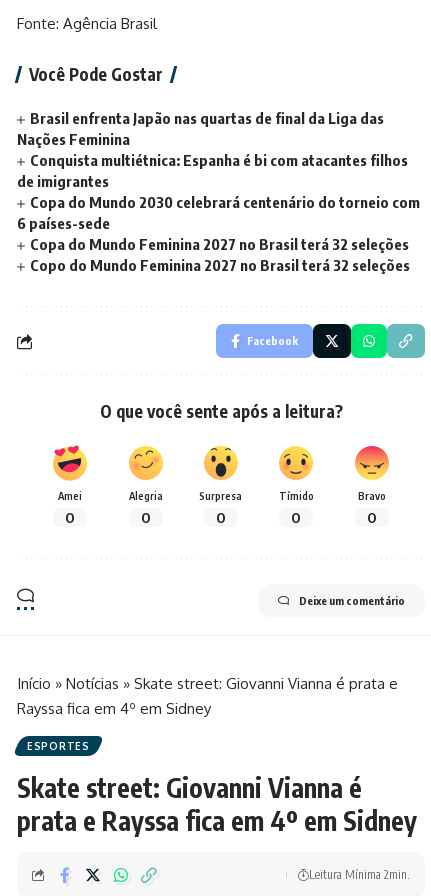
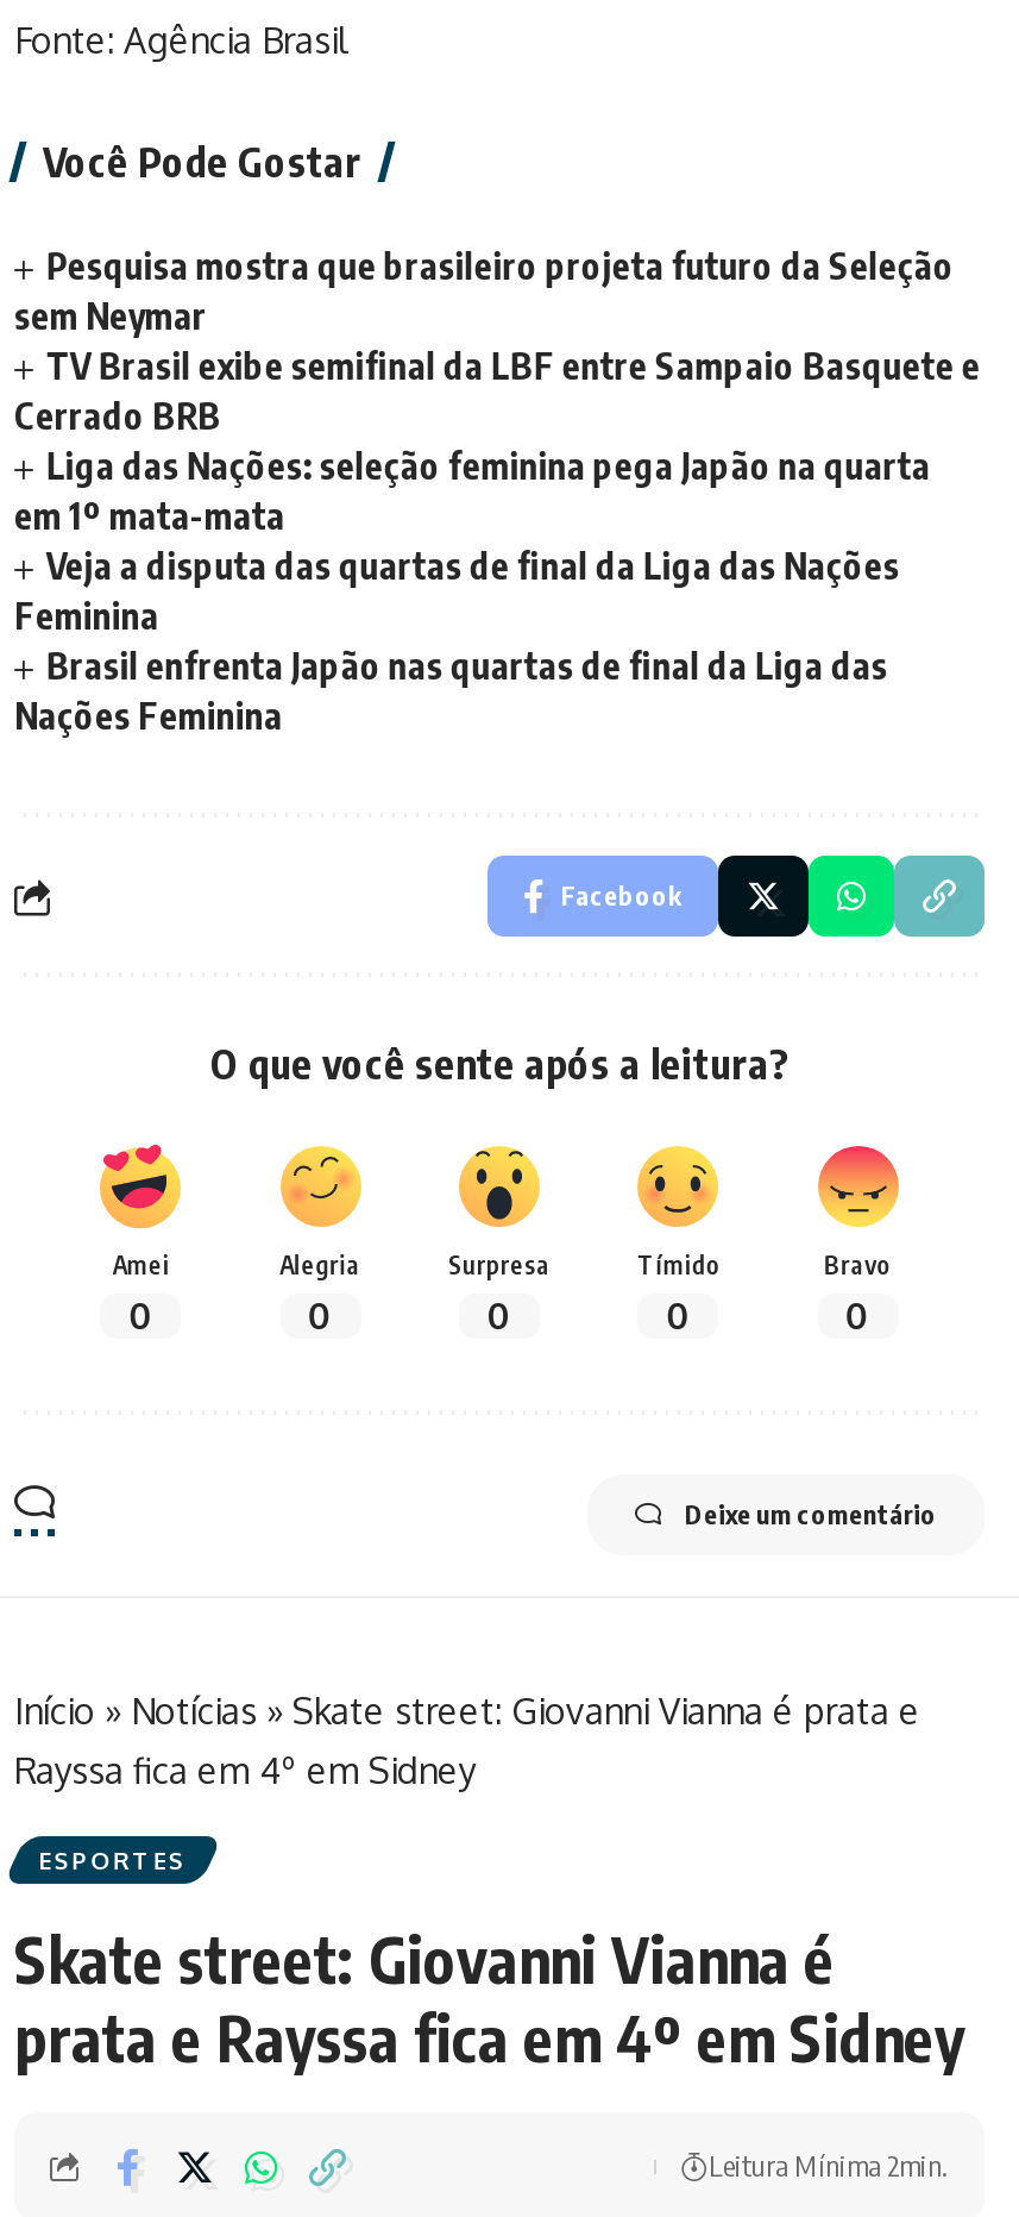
none -> [14,245,981,637] Pesquisa mostra que brasileiro projeta futuro da Seleção | sem Neymar | TV Brasil exibe semifinal da LBF entre Sampaio Basquete e | Cerrado BRB | Liga das Nações: seleção feminina pega Japão na quarta | em 1º mata-mata | Veja a disputa das quartas de final da Liga das Nações | Feminina
moved [17,109,384,148] -> [14,645,888,737]: Brasil enfrenta Japão nas quartas de final da Liga das | Nações Feminina
[17,151,420,274] Conquista multiétnica: Espanha é bi com atacantes filhos | de imigrantes | Copa do Mundo 2030 celebrará centenário do torneio com | 6 países-sede | Copa do Mundo Feminina 2027 no Brasil terá 32 seleções | Copo do Mundo Feminina 2027 no Brasil terá 32 seleções -> none

